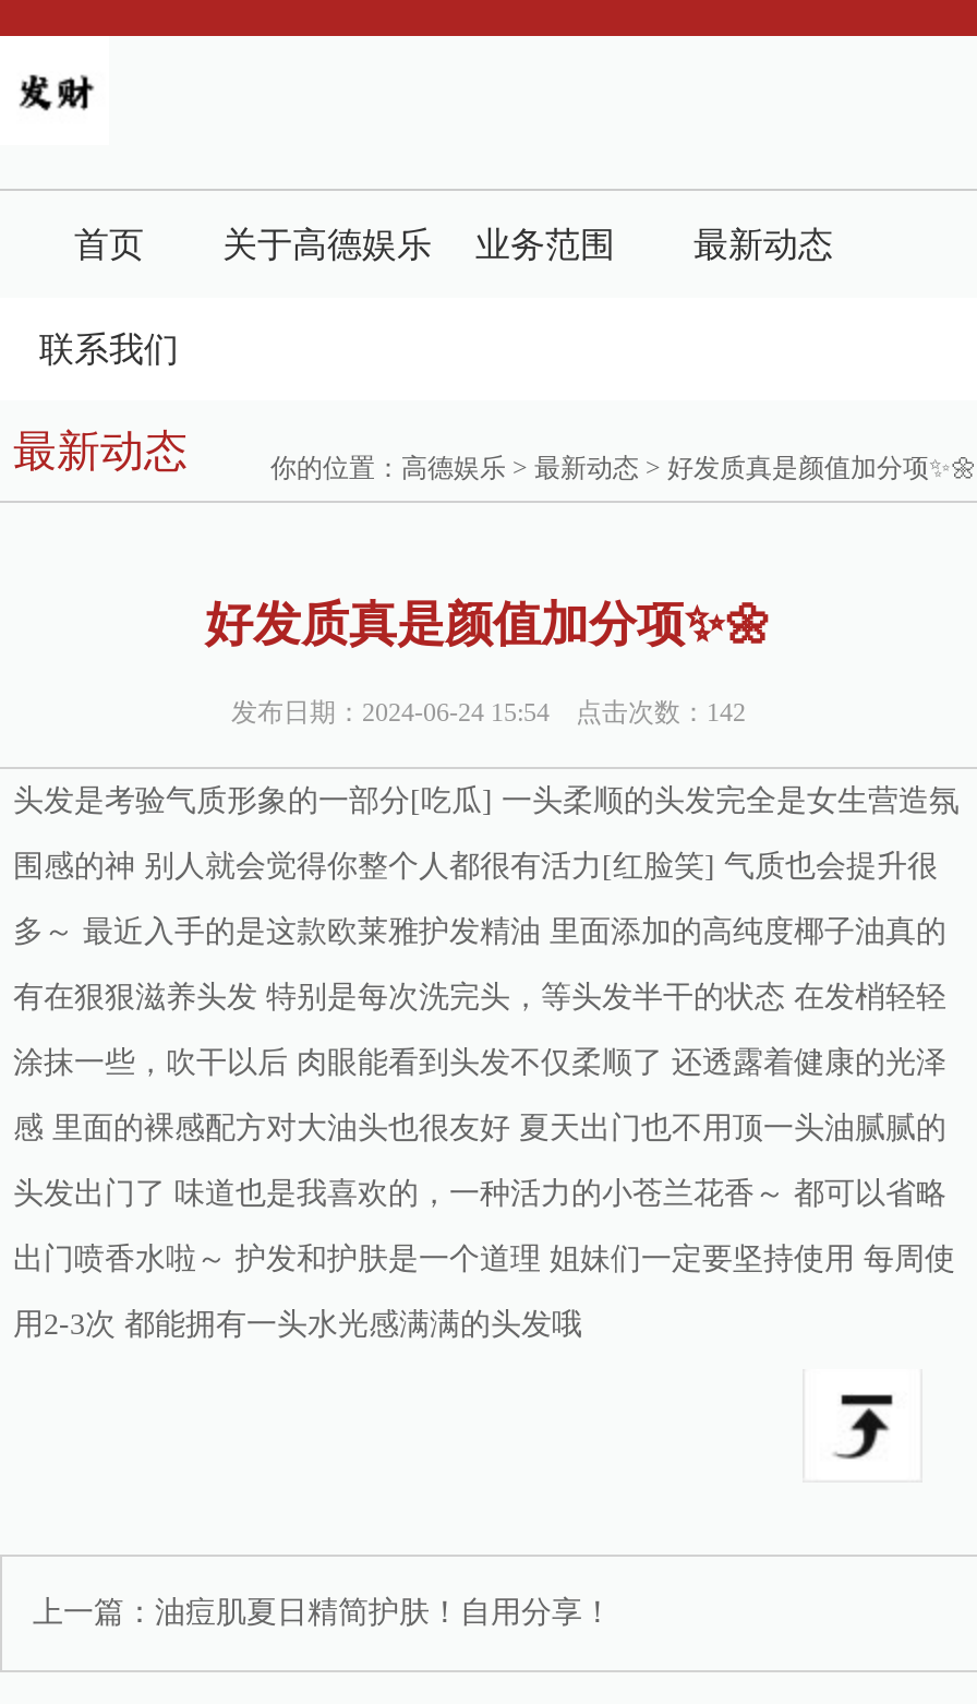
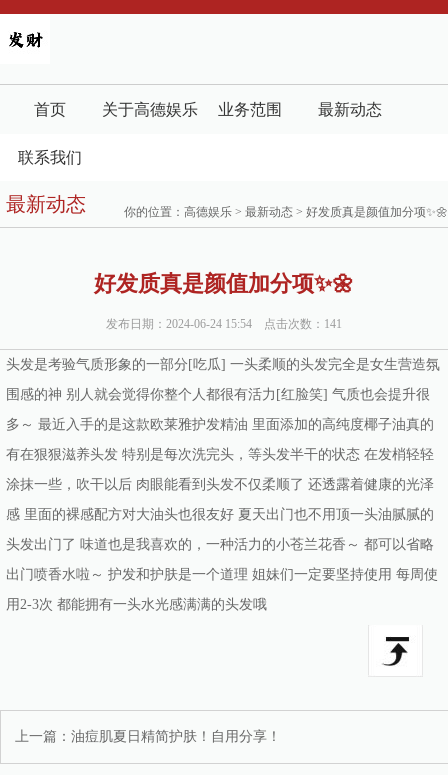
[231,697,746,728] 发布日期：2024-06-24 15:54 点击次数：142 -> [106,317,342,331] 发布日期：2024-06-24 15:54 点击次数：141

